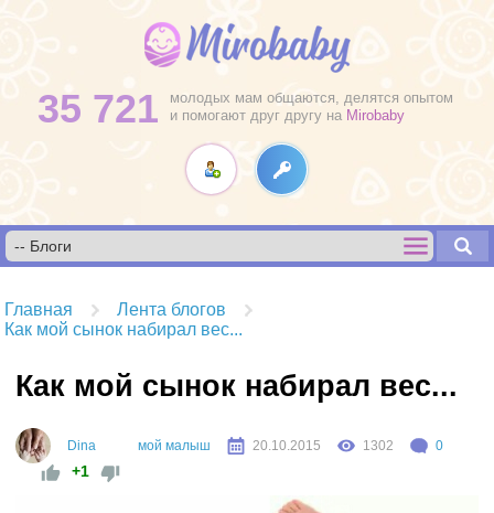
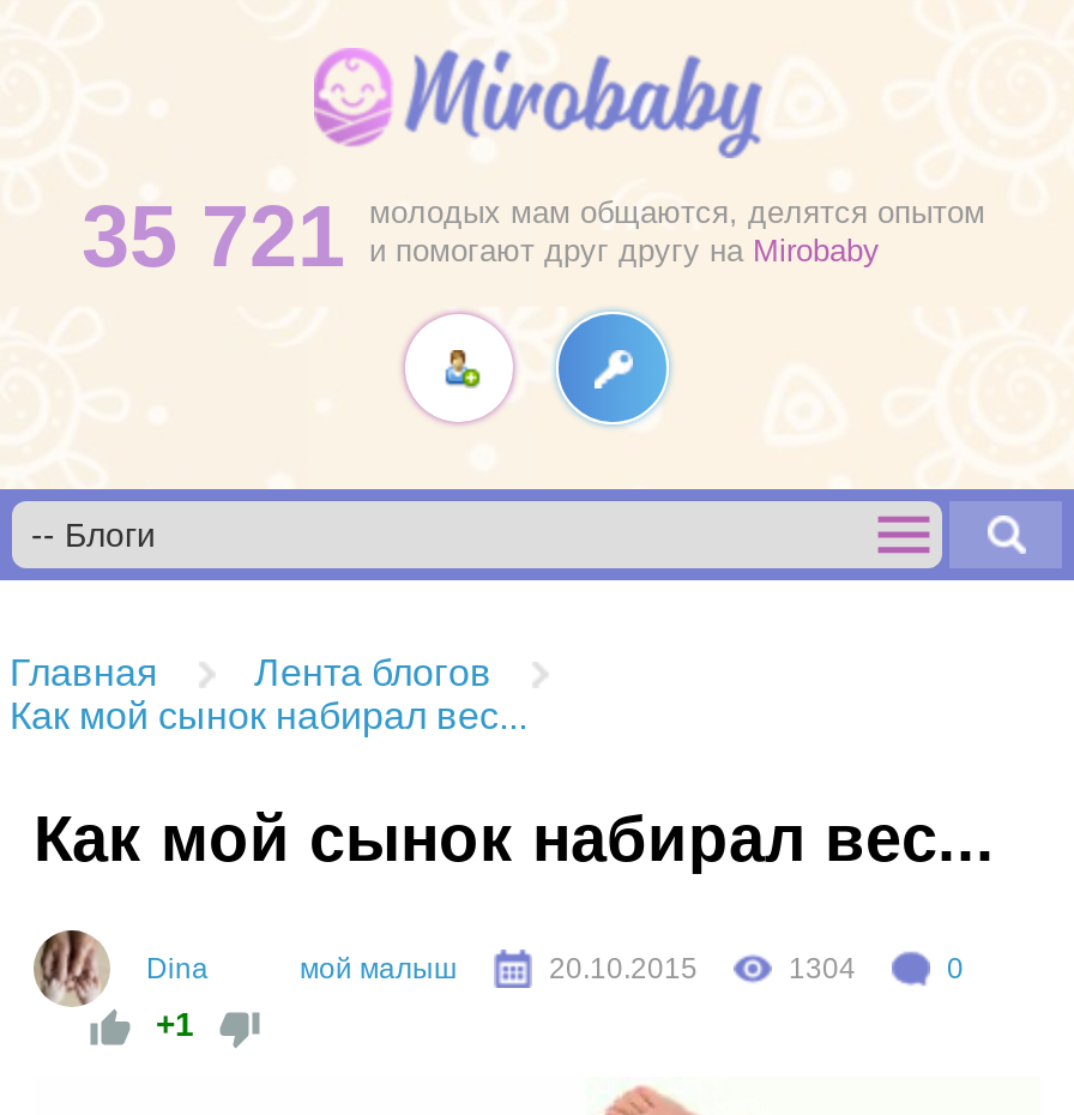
[363,438,394,453] 1302 -> [789,952,856,986] 1304

